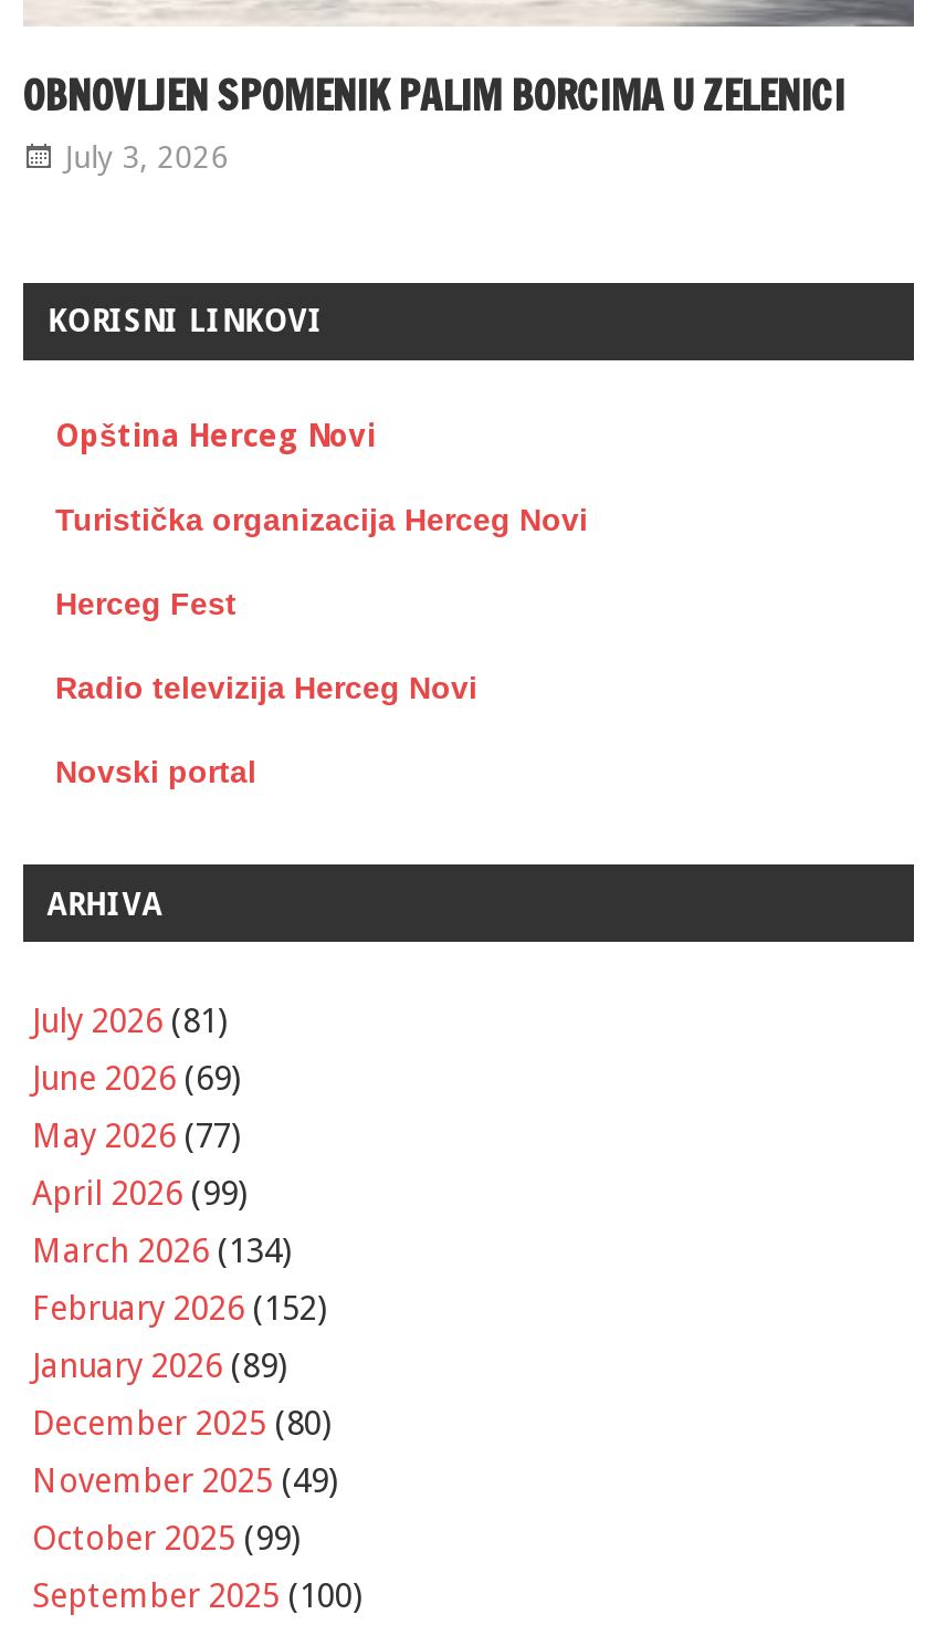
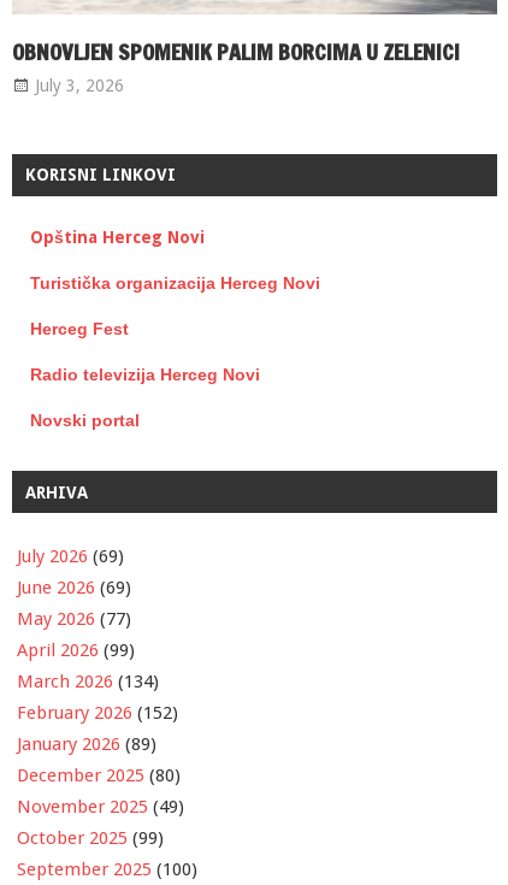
[32,1001,229,1041] July 2026 (81) -> [17,545,124,567] July 2026 (69)

